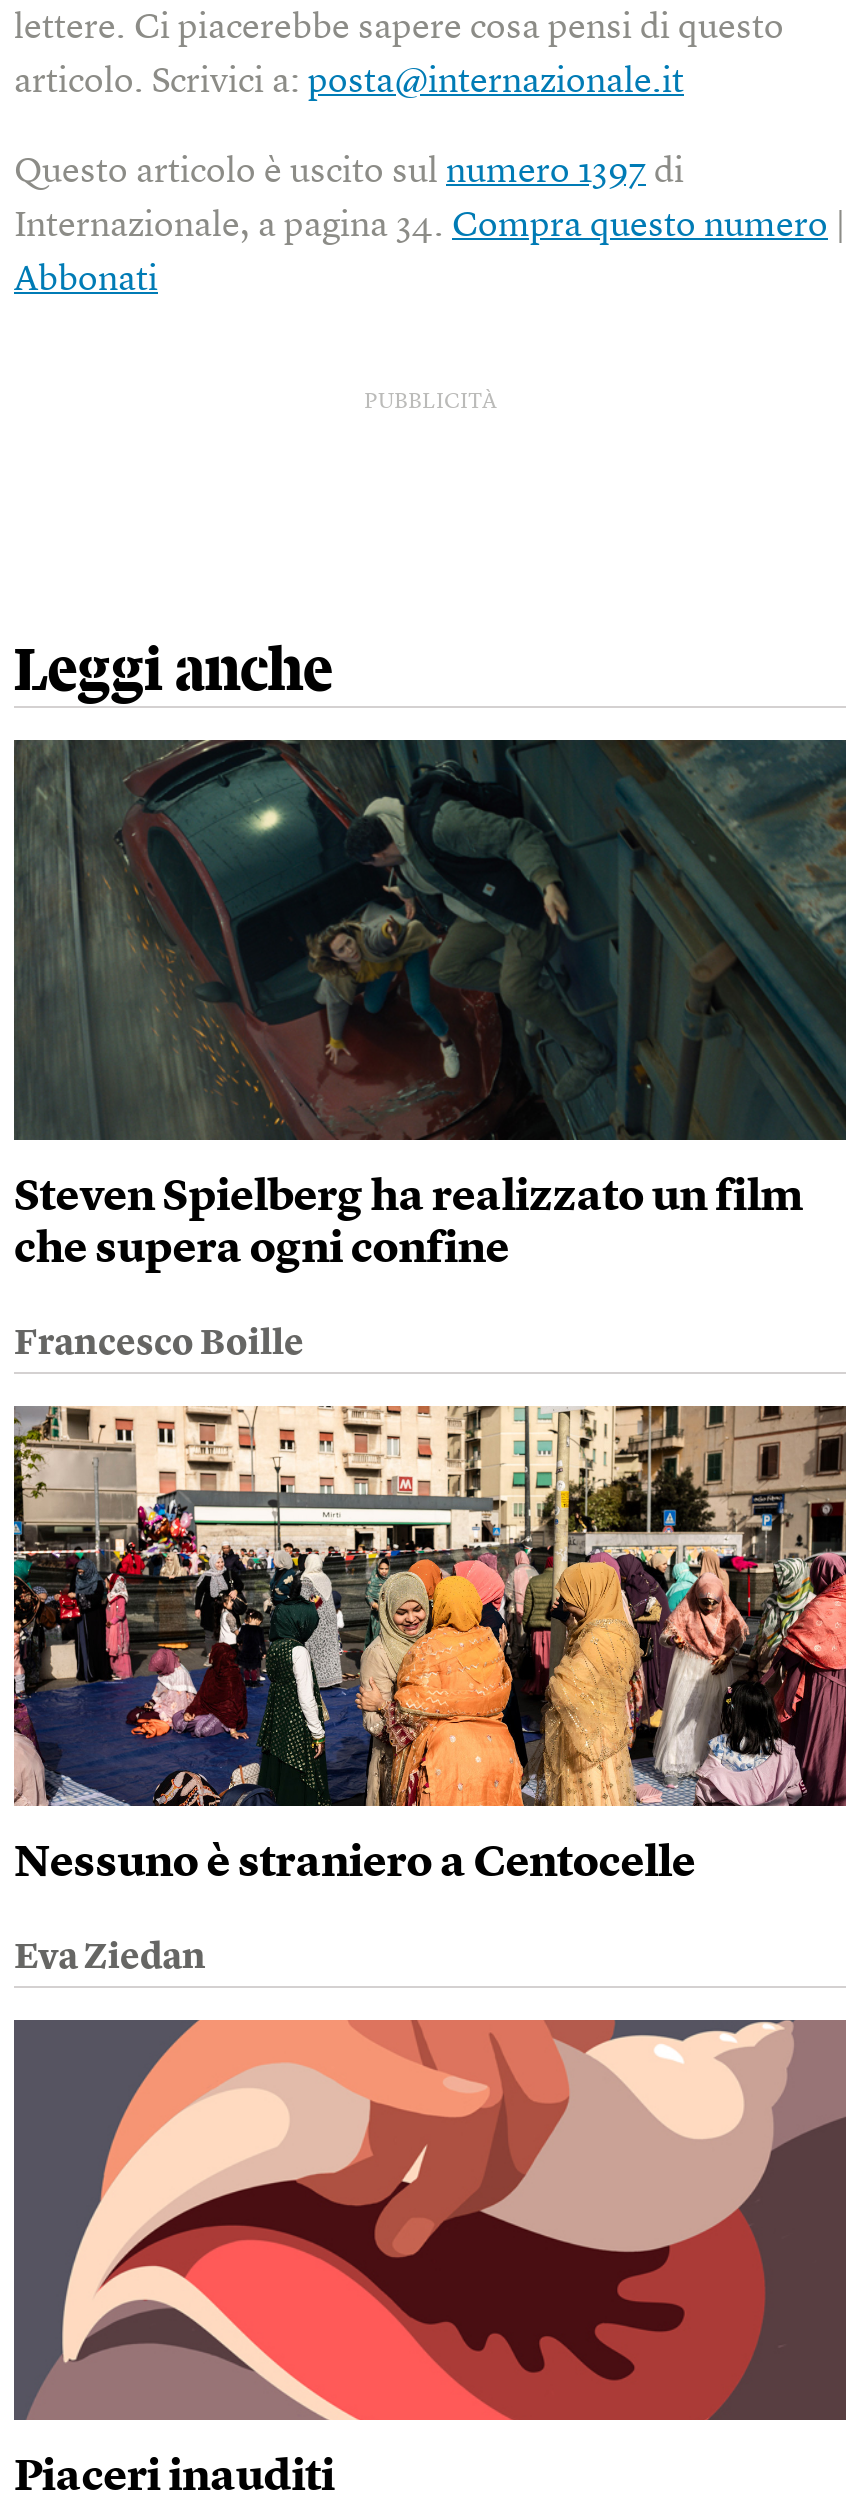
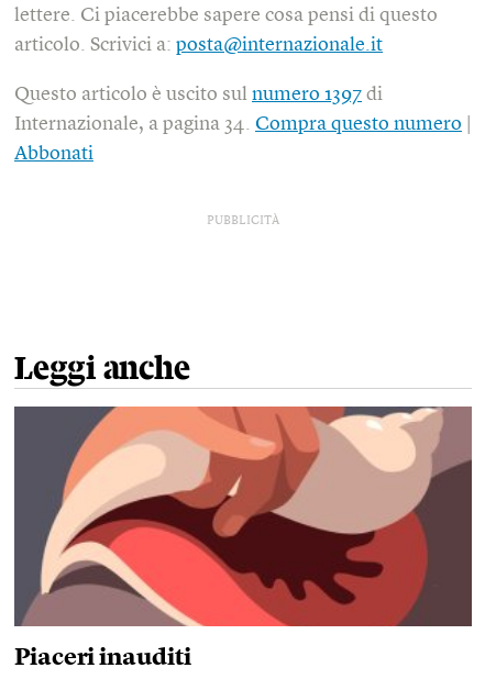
[14,738,848,1362] [image] | Steven Spielberg ha realizzato un film | che supera ogni confine | Francesco Boille -> none
[12,1404,848,1976] [image] | Nessuno è straniero a Centocelle | Eva Ziedan -> none

